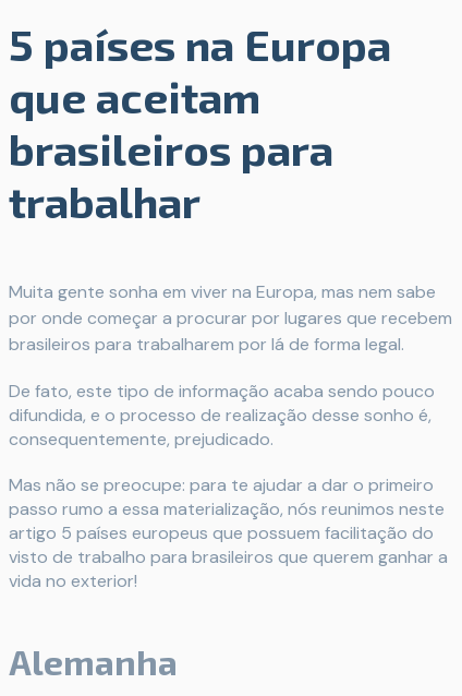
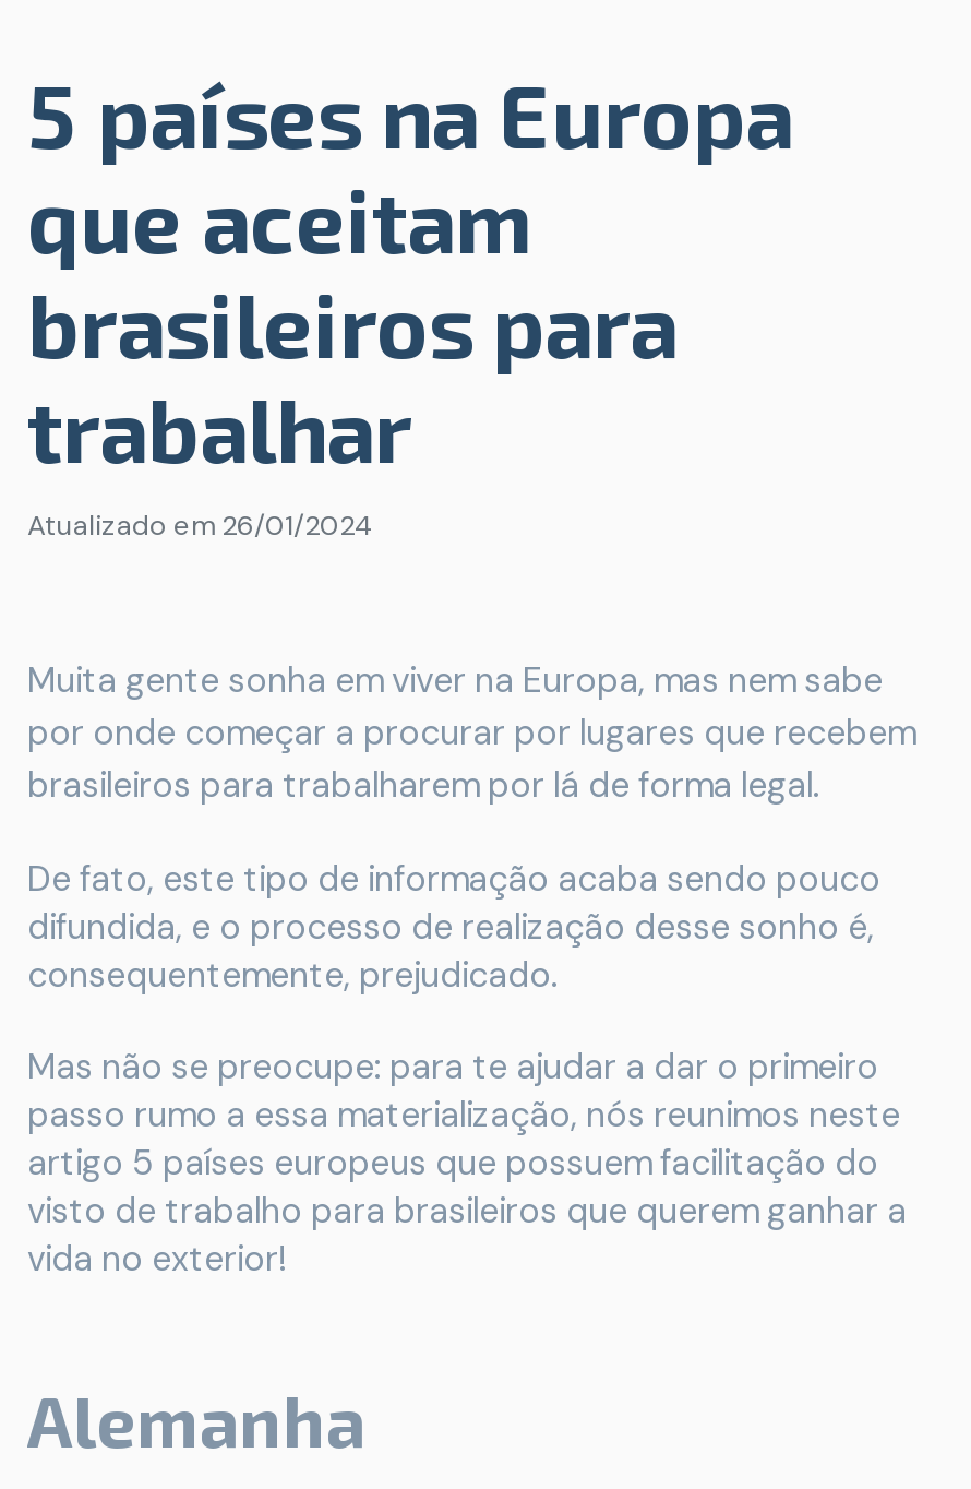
none -> [27,507,374,544] Atualizado em 26/01/2024

